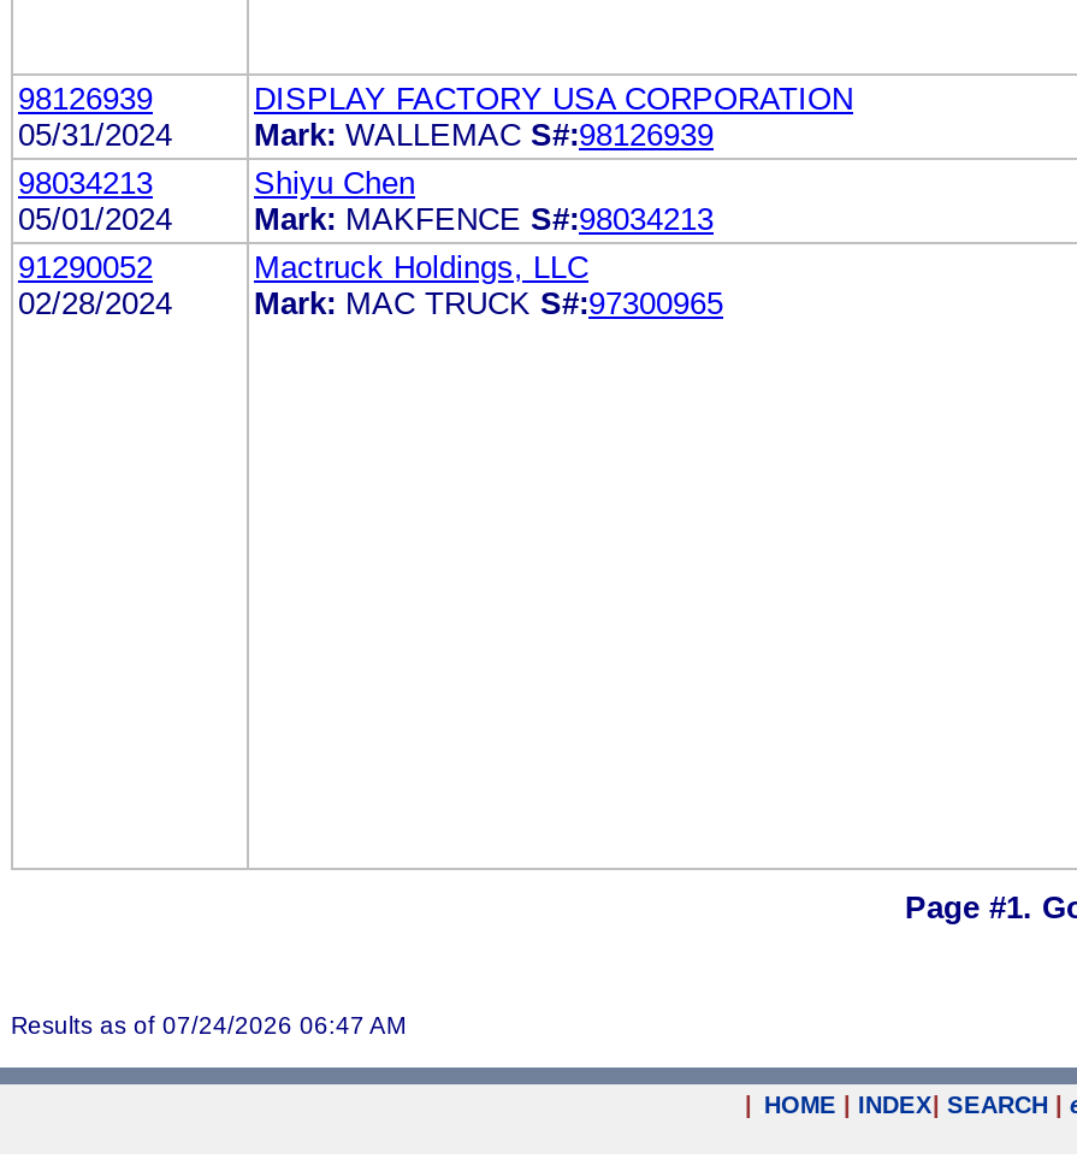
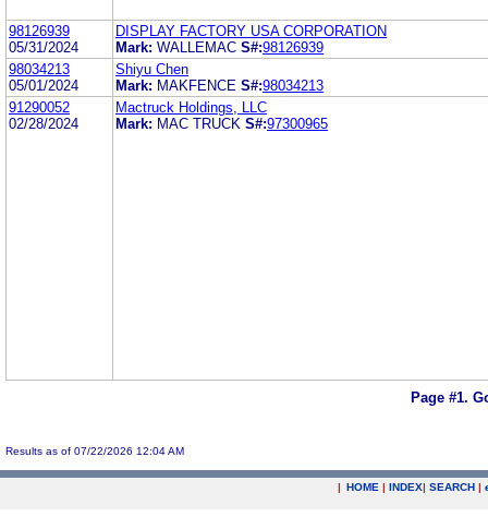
[11,1012,406,1038] Results as of 07/24/2026 06:47 AM -> [5,445,184,457] Results as of 07/22/2026 12:04 AM

